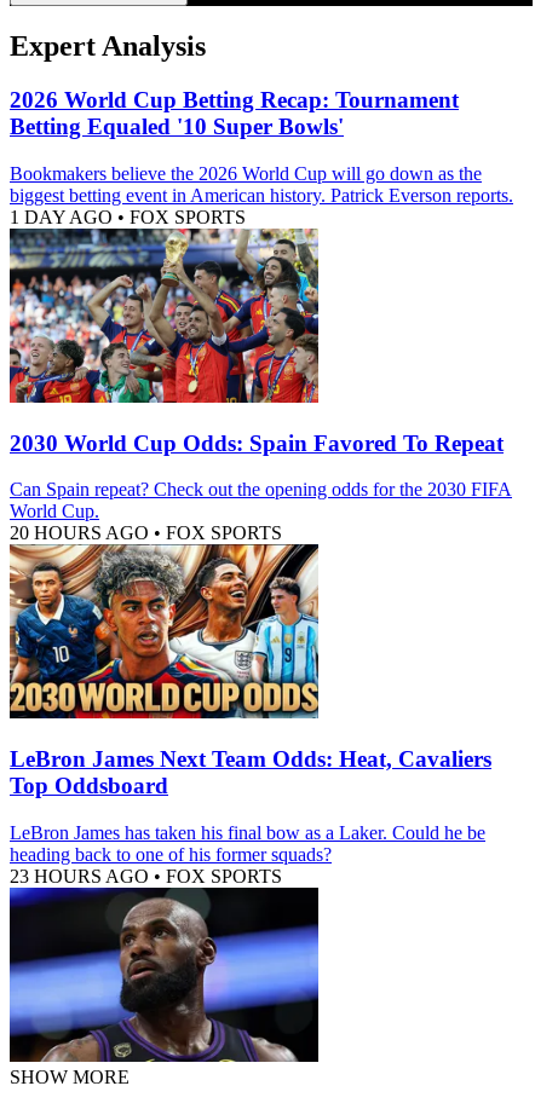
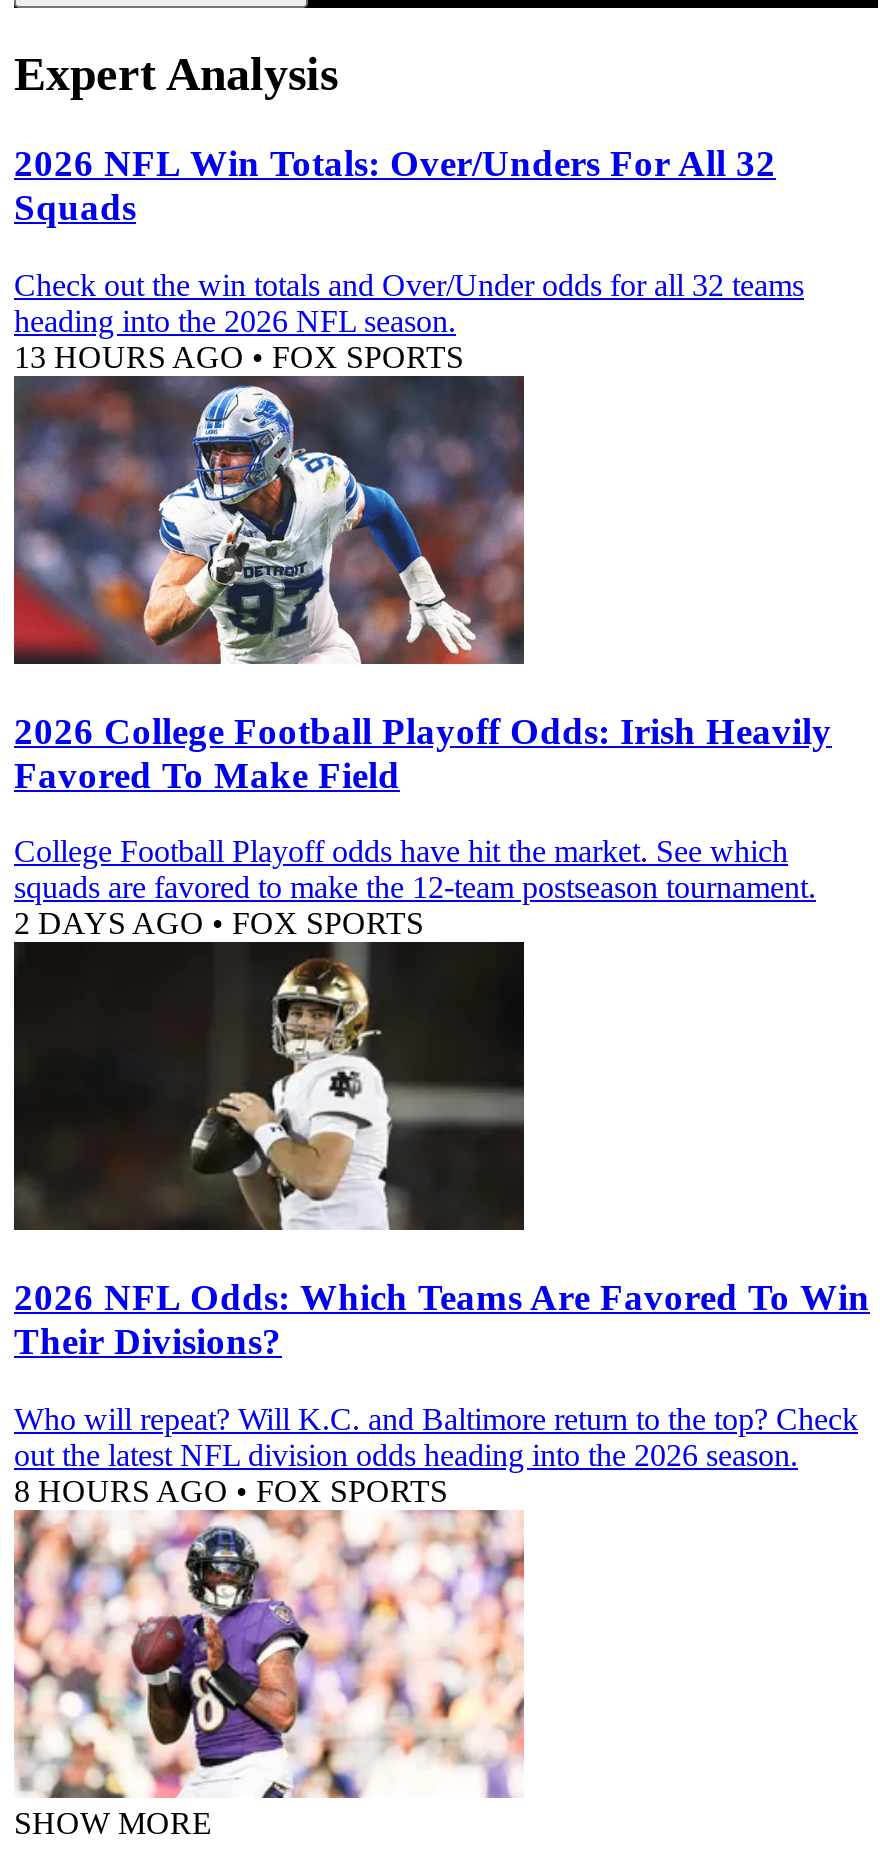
[10,87,459,139] 2026 World Cup Betting Recap: Tournament | Betting Equaled '10 Super Bowls' -> [14,142,776,228] 2026 NFL Win Totals: Over/Unders For All 32 | Squads
[10,163,513,227] Bookmakers believe the 2026 World Cup will go down as the | biggest betting event in American history. Patrick Everson reports. | 1 DAY AGO • FOX SPORTS -> [14,268,804,374] Check out the win totals and Over/Under odds for all 32 teams | heading into the 2026 NFL season. | 13 HOURS AGO • FOX SPORTS
[8,229,504,455] [image] | 2030 World Cup Odds: Spain Favored To Repeat -> [12,396,832,795] [image] | 2026 College Football Playoff Odds: Irish Heavily | Favored To Make Field
[10,479,512,543] Can Spain repeat? Check out the opening odds for the 2030 FIFA | World Cup. | 20 HOURS AGO • FOX SPORTS -> [14,835,816,941] College Football Playoff odds have hit the market. See which | squads are favored to make the 12-team postseason tournament. | 2 DAYS AGO • FOX SPORTS
[8,558,491,798] [image] | LeBron James Next Team Odds: Heat, Cavaliers | Top Oddsboard -> [12,944,870,1362] [image] | 2026 NFL Odds: Which Teams Are Favored To Win | Their Divisions?
[10,822,485,886] LeBron James has taken his final bow as a Laker. Could he be | heading back to one of his former squads? | 23 HOURS AGO • FOX SPORTS -> [14,1402,858,1508] Who will repeat? Will K.C. and Baltimore return to the top? Check | out the latest NFL division odds heading into the 2026 season. | 8 HOURS AGO • FOX SPORTS
[8,900,320,1063] [image] -> [12,1510,526,1800] [image]

